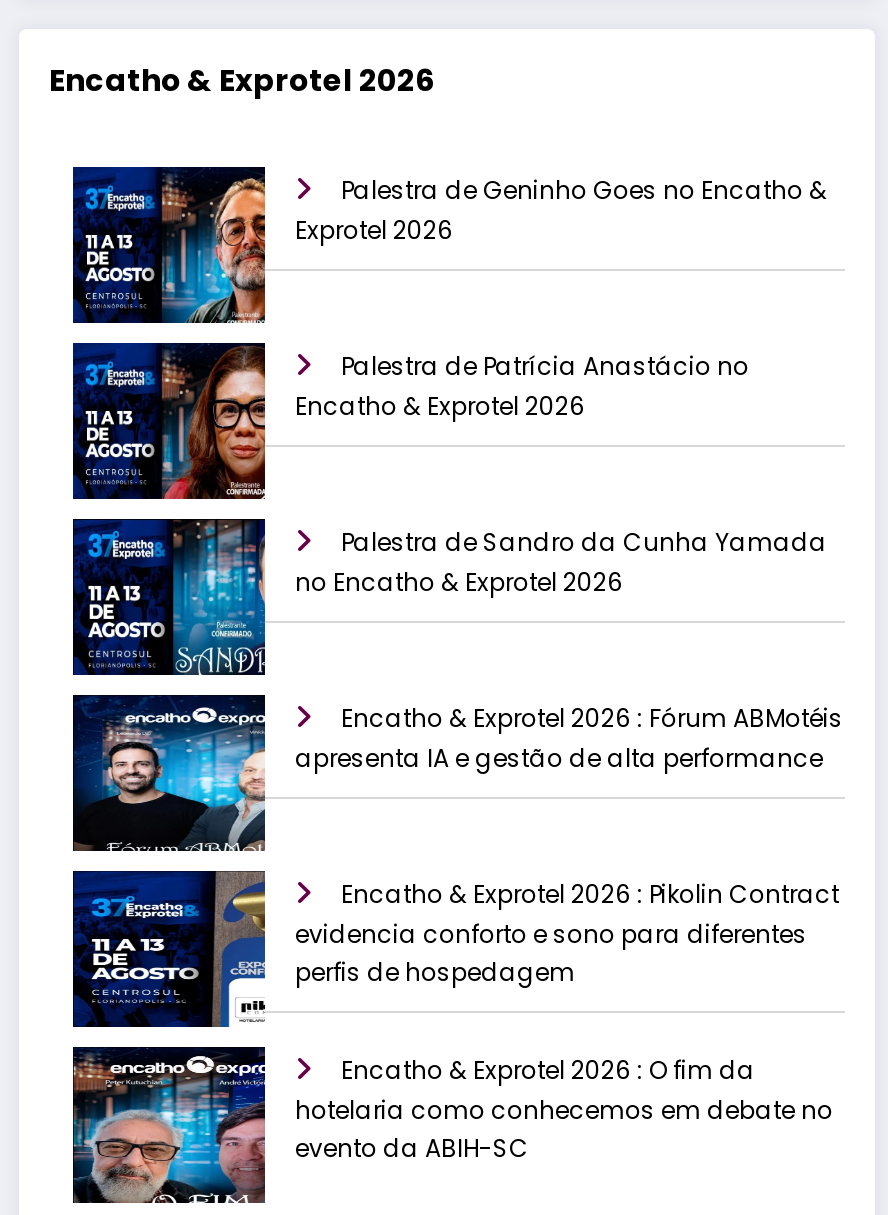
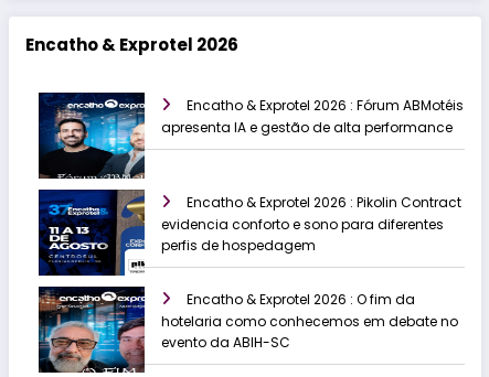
[71,167,827,323] [image] | Palestra de Geninho Goes no Encatho & | Exprotel 2026 -> none
[73,343,749,501] [image] | Palestra de Patrícia Anastácio no | Encatho & Exprotel 2026 -> none
[71,519,827,677] [image] | Palestra de Sandro da Cunha Yamada | no Encatho & Exprotel 2026 -> none

